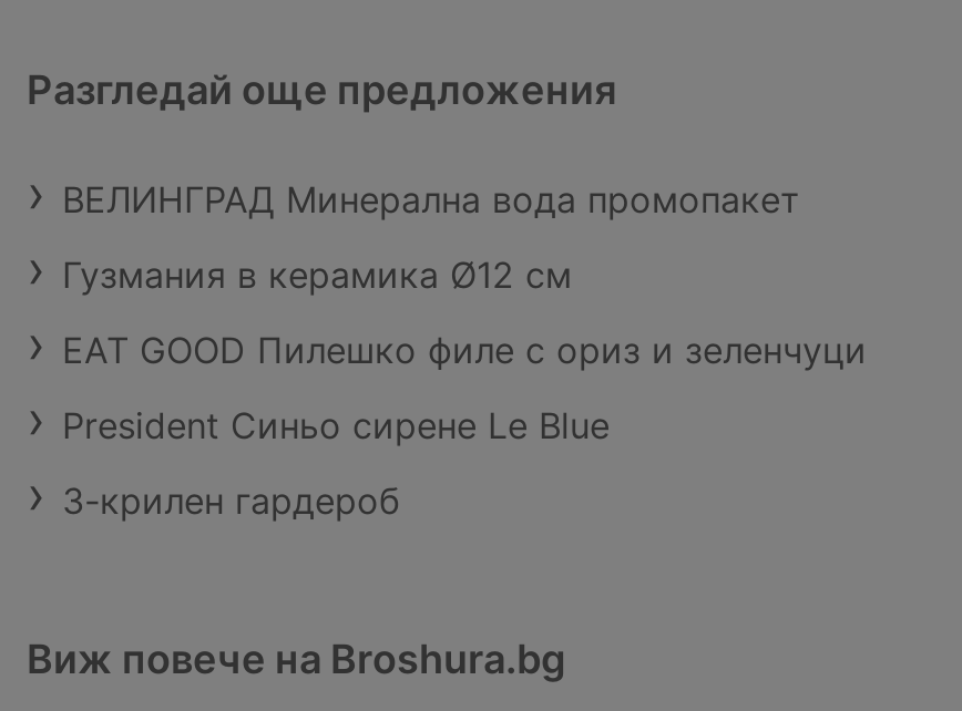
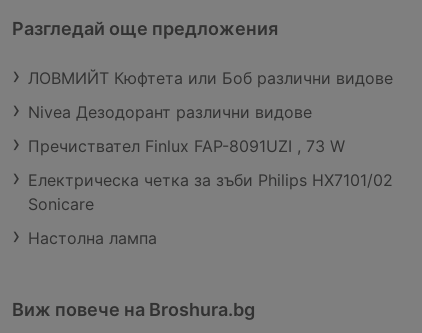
[62,177,800,221] ВЕЛИНГРАД Mинерална вода промопакет -> [28,68,393,88] ЛОВМИЙТ Кюфтета или Боб различни видове
[62,252,572,296] Гузмания в керамика Ø12 см -> [28,102,312,122] Nivea Дезодорант различни видове
[62,327,867,371] EAT GOOD Пилешко филе с ориз и зеленчуци -> [28,136,345,156] Пречиствател Finlux FAP-8091UZI , 73 W
[62,402,610,447] President Синьо сирене Le Blue -> [28,170,393,214] Електрическа четка за зъби Philips HX7101/02 | Sonicare
[62,478,399,522] 3-крилен гардероб -> [28,228,157,248] Настолна лампа

